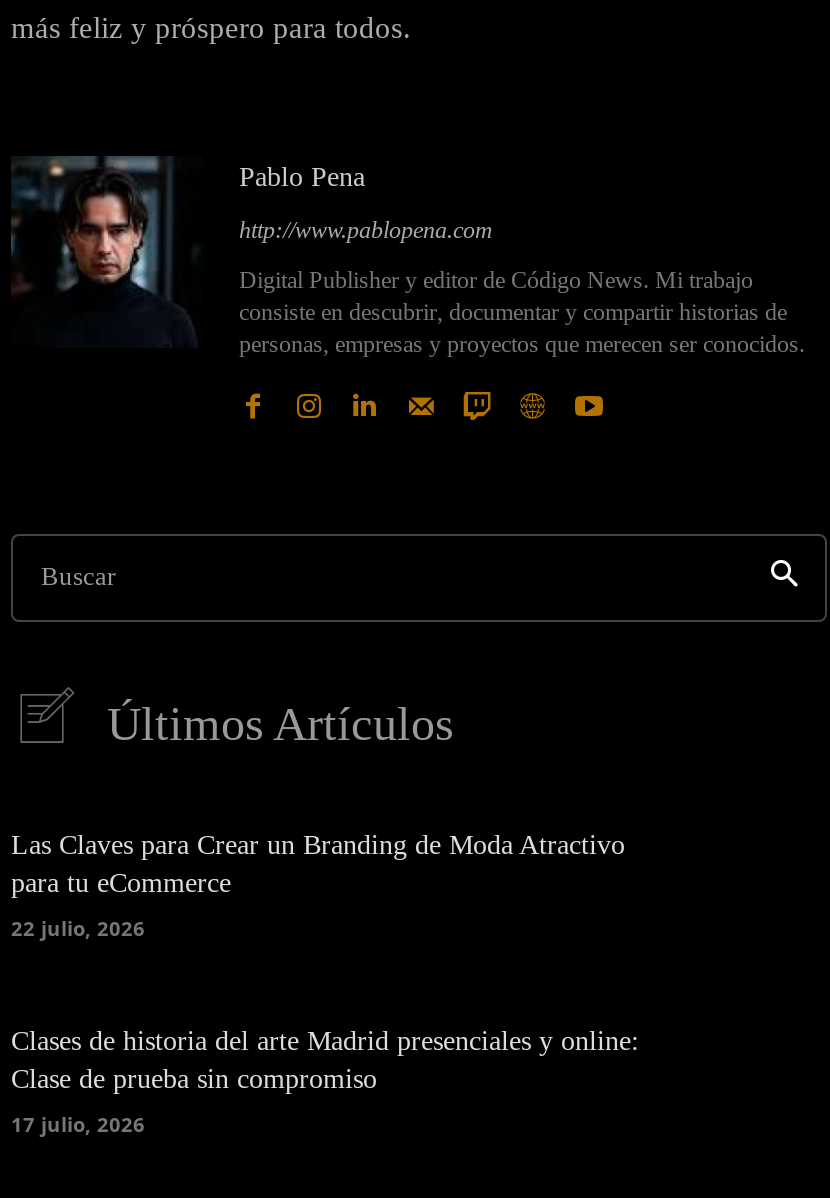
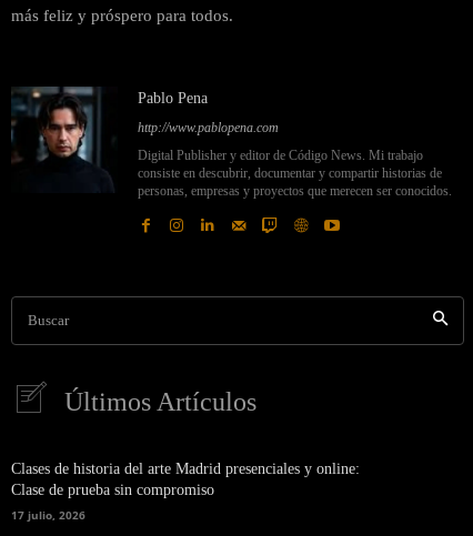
[11,831,625,943] Las Claves para Crear un Branding de Moda Atractivo | para tu eCommerce | 22 julio, 2026 -> none

